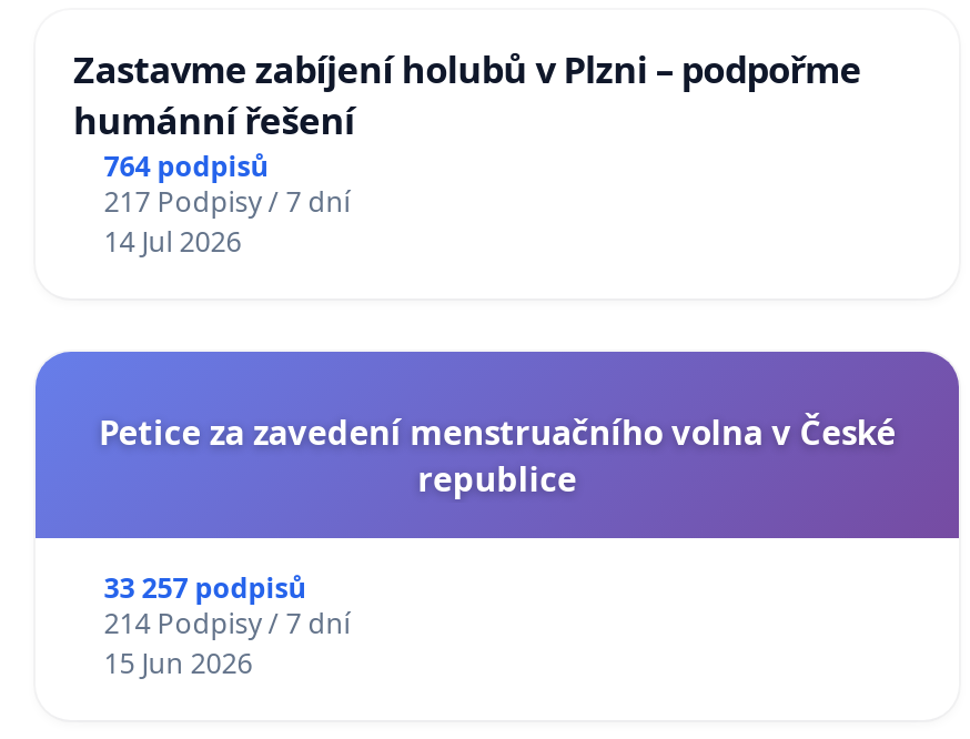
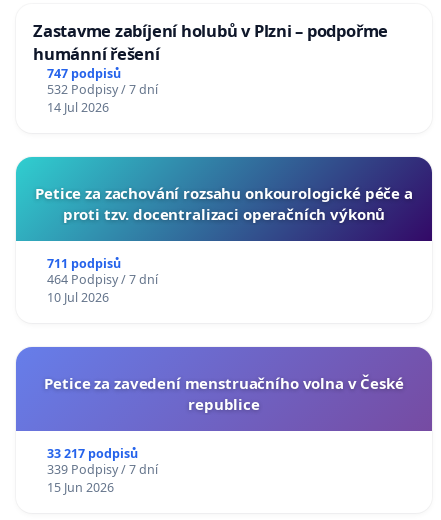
[104,147,268,185] 764 podpisů -> [47,65,121,82] 747 podpisů
[104,183,350,221] 217 Podpisy / 7 dní -> [47,81,158,98] 532 Podpisy / 7 dní
none -> [16,156,431,306] [image] | Petice za zachování rozsahu onkourologické péče a | proti tzv. docentralizaci operačních výkonů | 711 podpisů | 464 Podpisy / 7 dní | 10 Jul 2026
[104,569,306,607] 33 257 podpisů -> [47,445,138,462] 33 217 podpisů
[104,605,350,642] 214 Podpisy / 7 dní -> [47,461,158,478] 339 Podpisy / 7 dní

